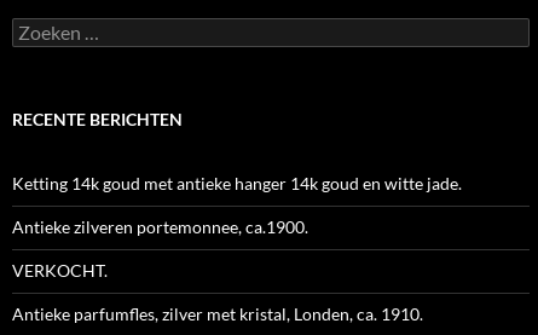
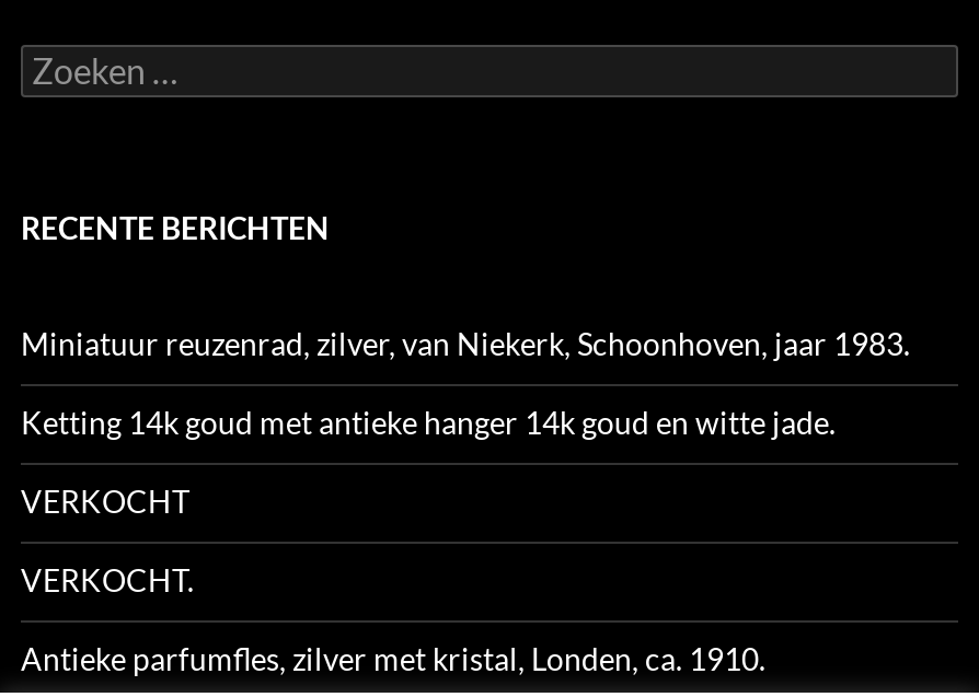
none -> [21,324,910,361] Miniatuur reuzenrad, zilver, van Niekerk, Schoonhoven, jaar 1983.
[12,217,308,237] Antieke zilveren portemonnee, ca.1900. -> [21,482,189,519] VERKOCHT

